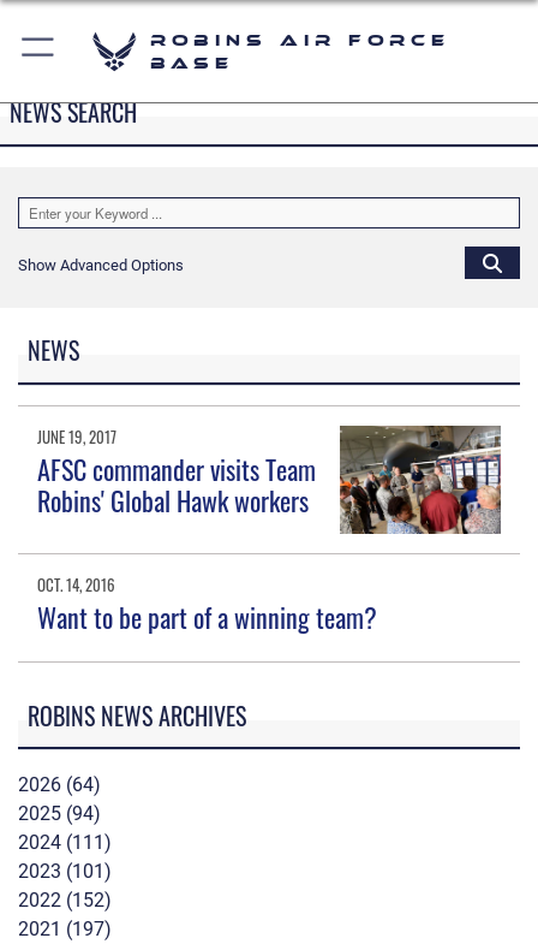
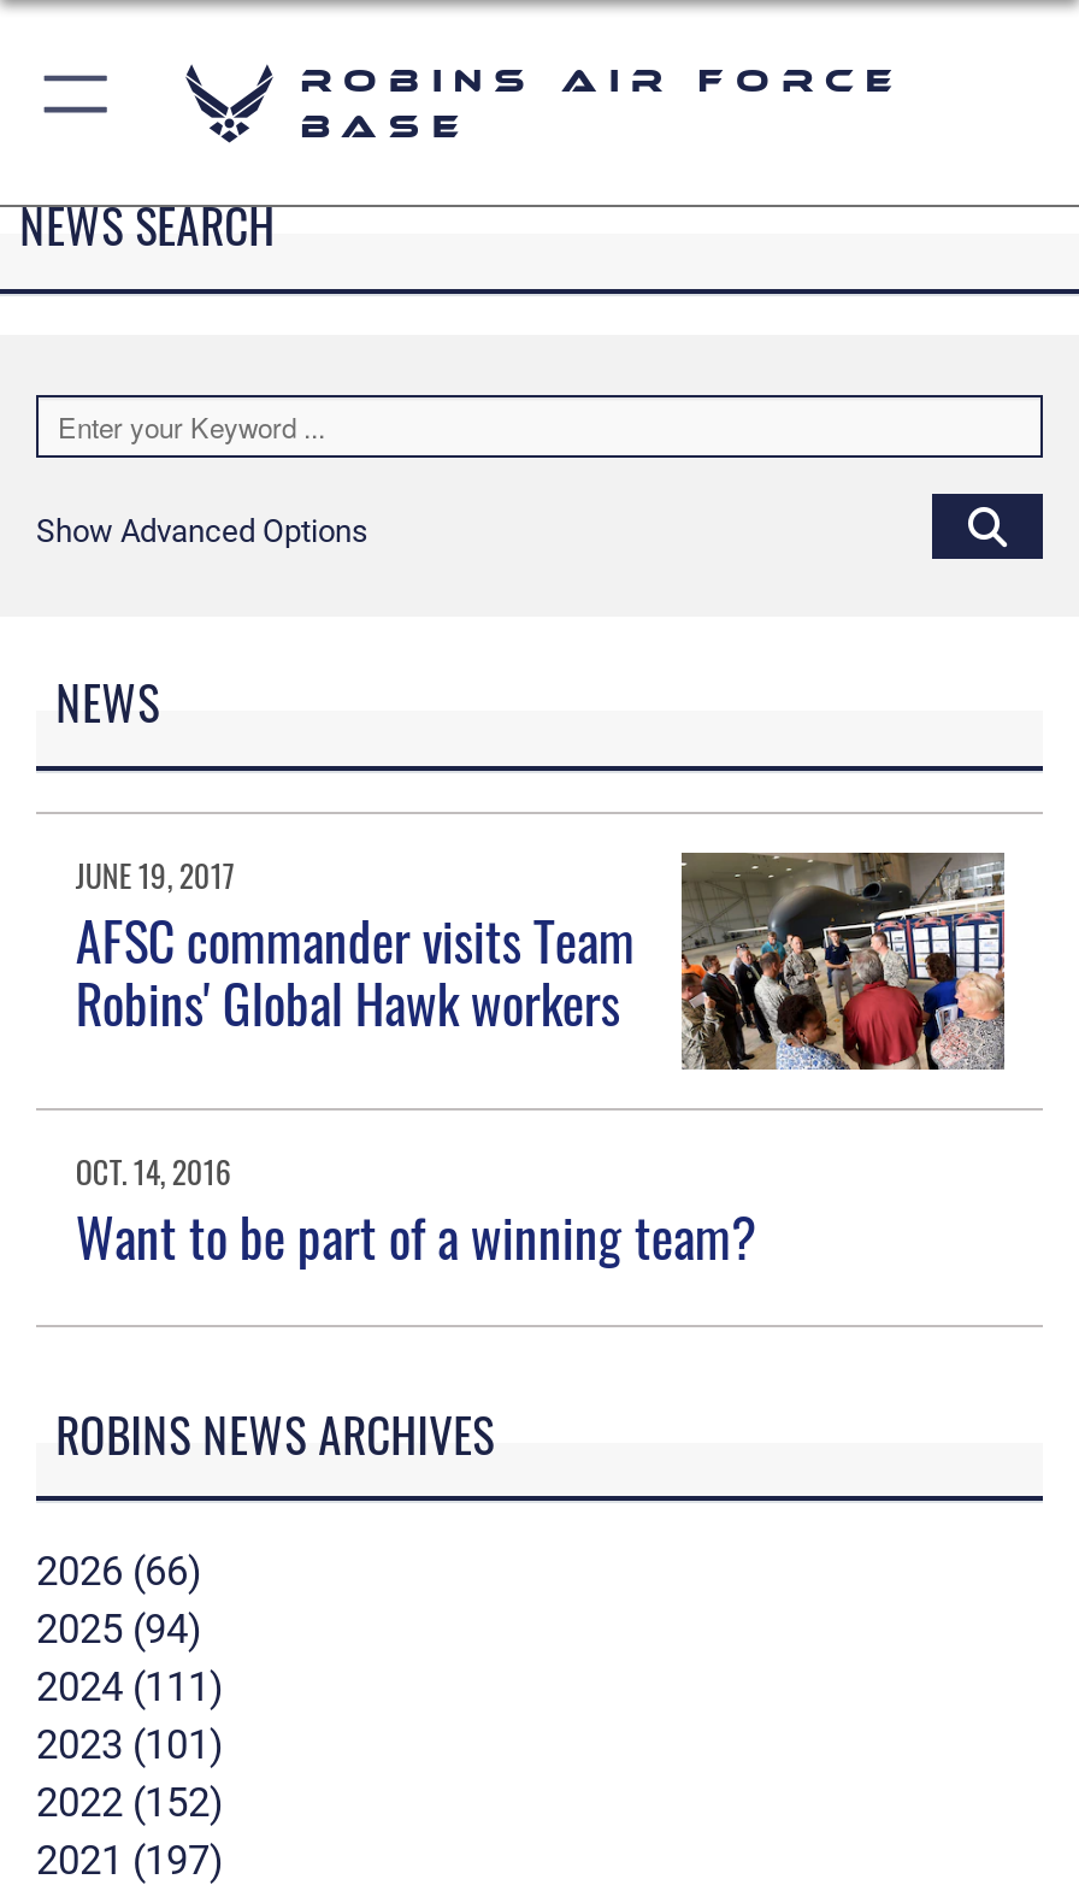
[18,773,101,795] 2026 (64) -> [36,1548,202,1593] 2026 (66)

